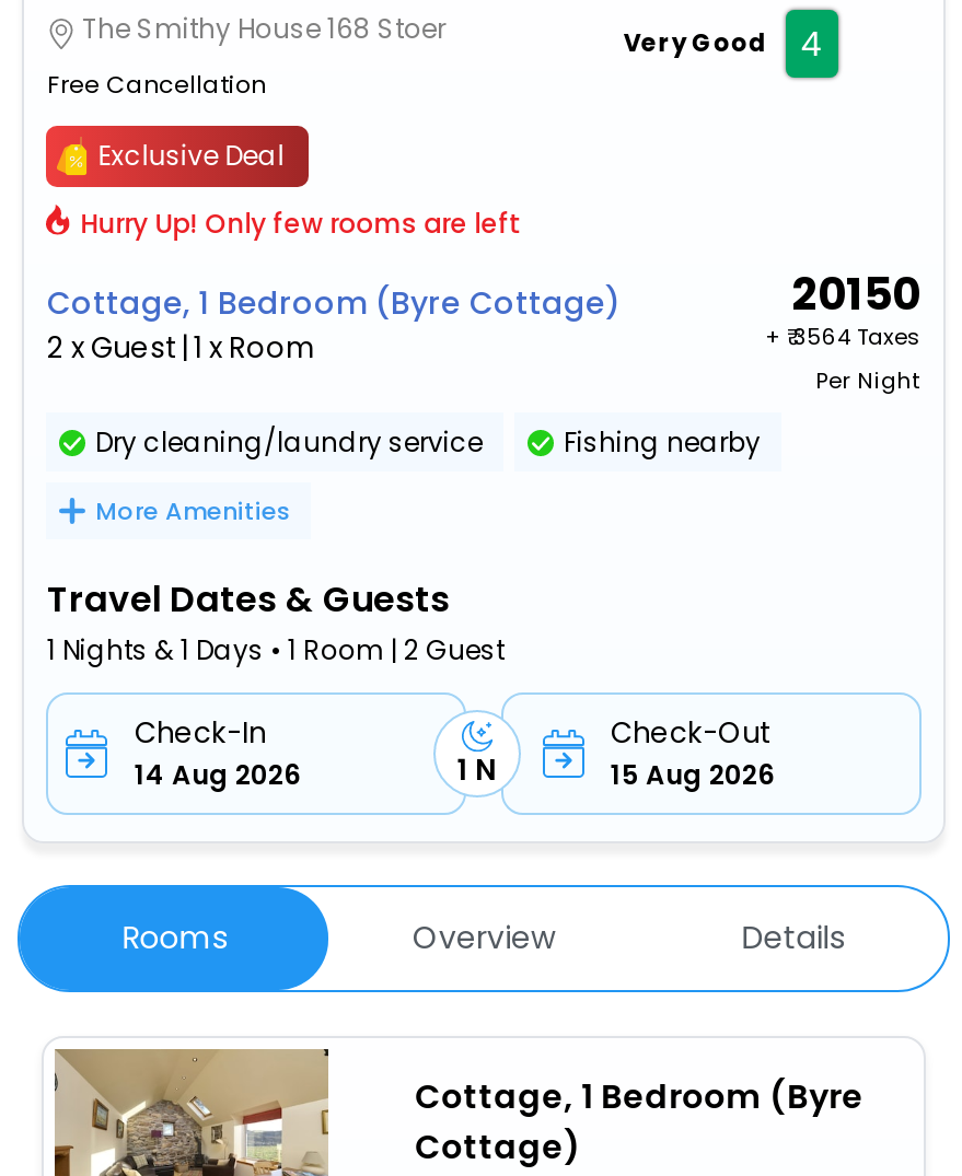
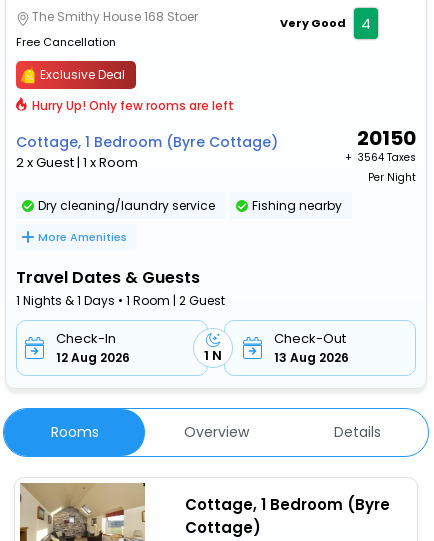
[134,755,301,793] 14 Aug 2026 -> [56,349,130,366] 12 Aug 2026
[611,755,775,793] 15 Aug 2026 -> [274,349,349,366] 13 Aug 2026

